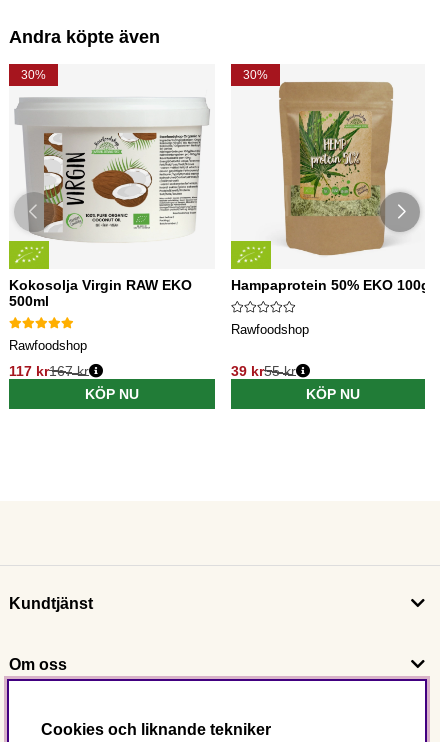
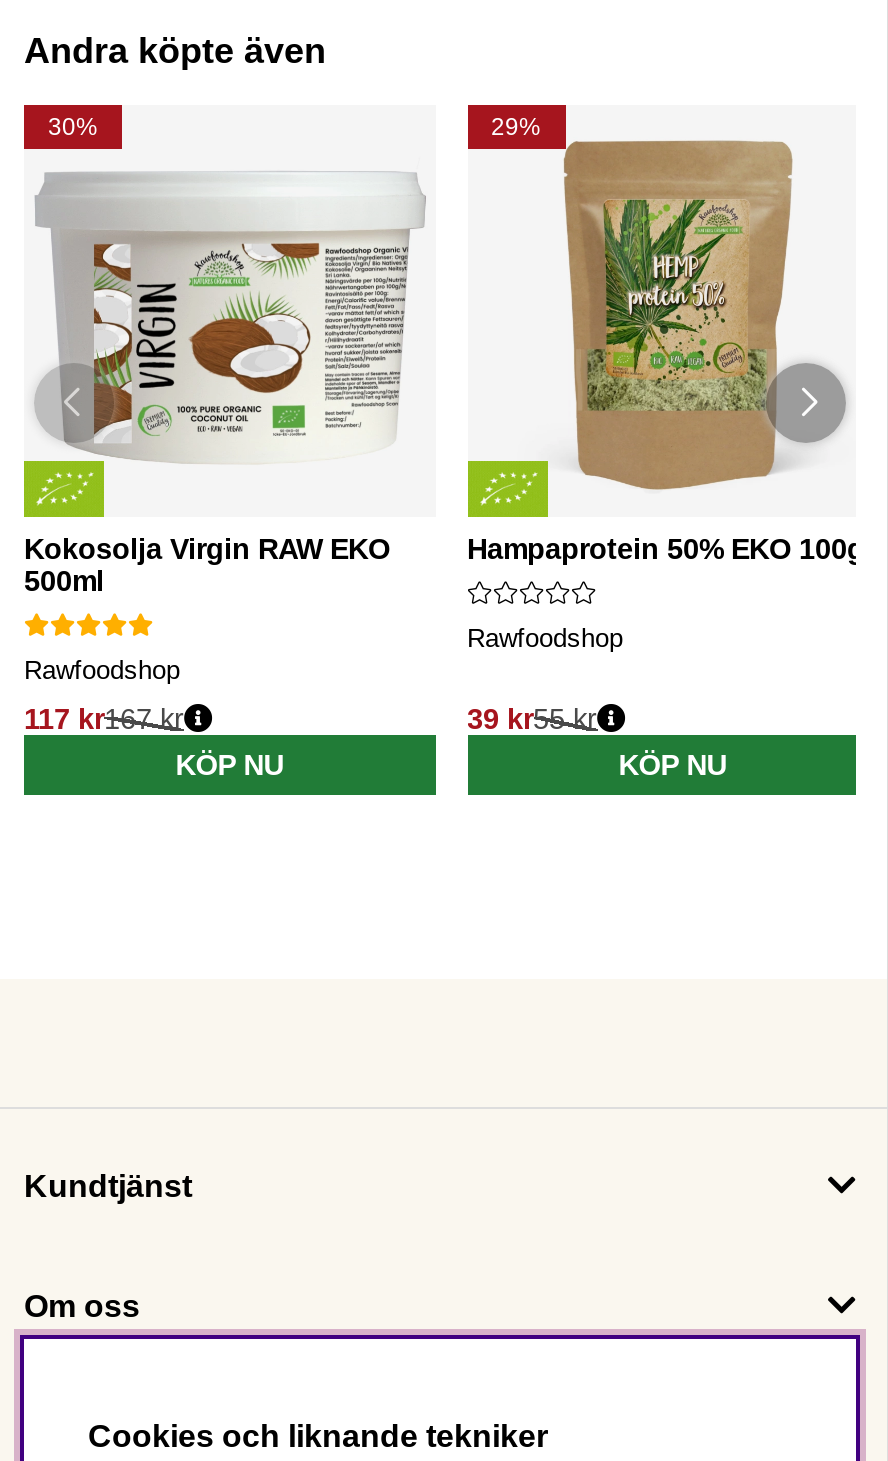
[242,68,267,82] 30% -> [491,114,541,142] 29%

